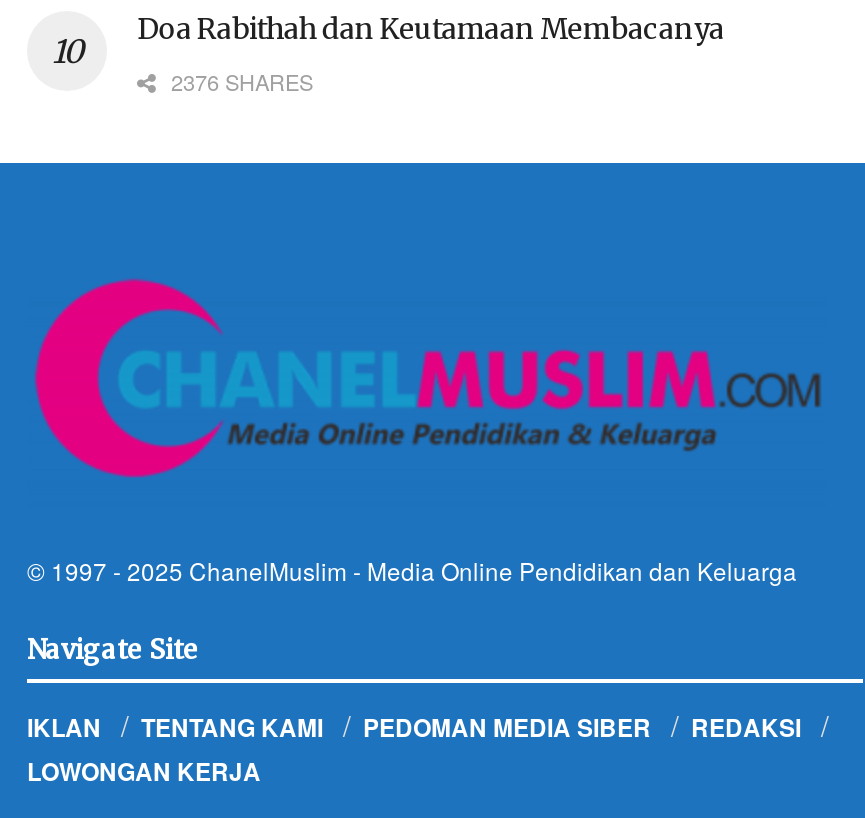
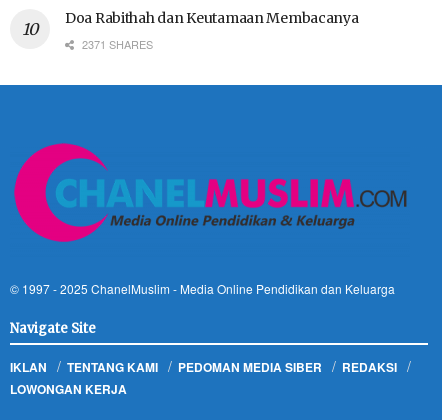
[165,65,313,97] 2376 SHARES -> [79,36,153,52] 2371 SHARES

